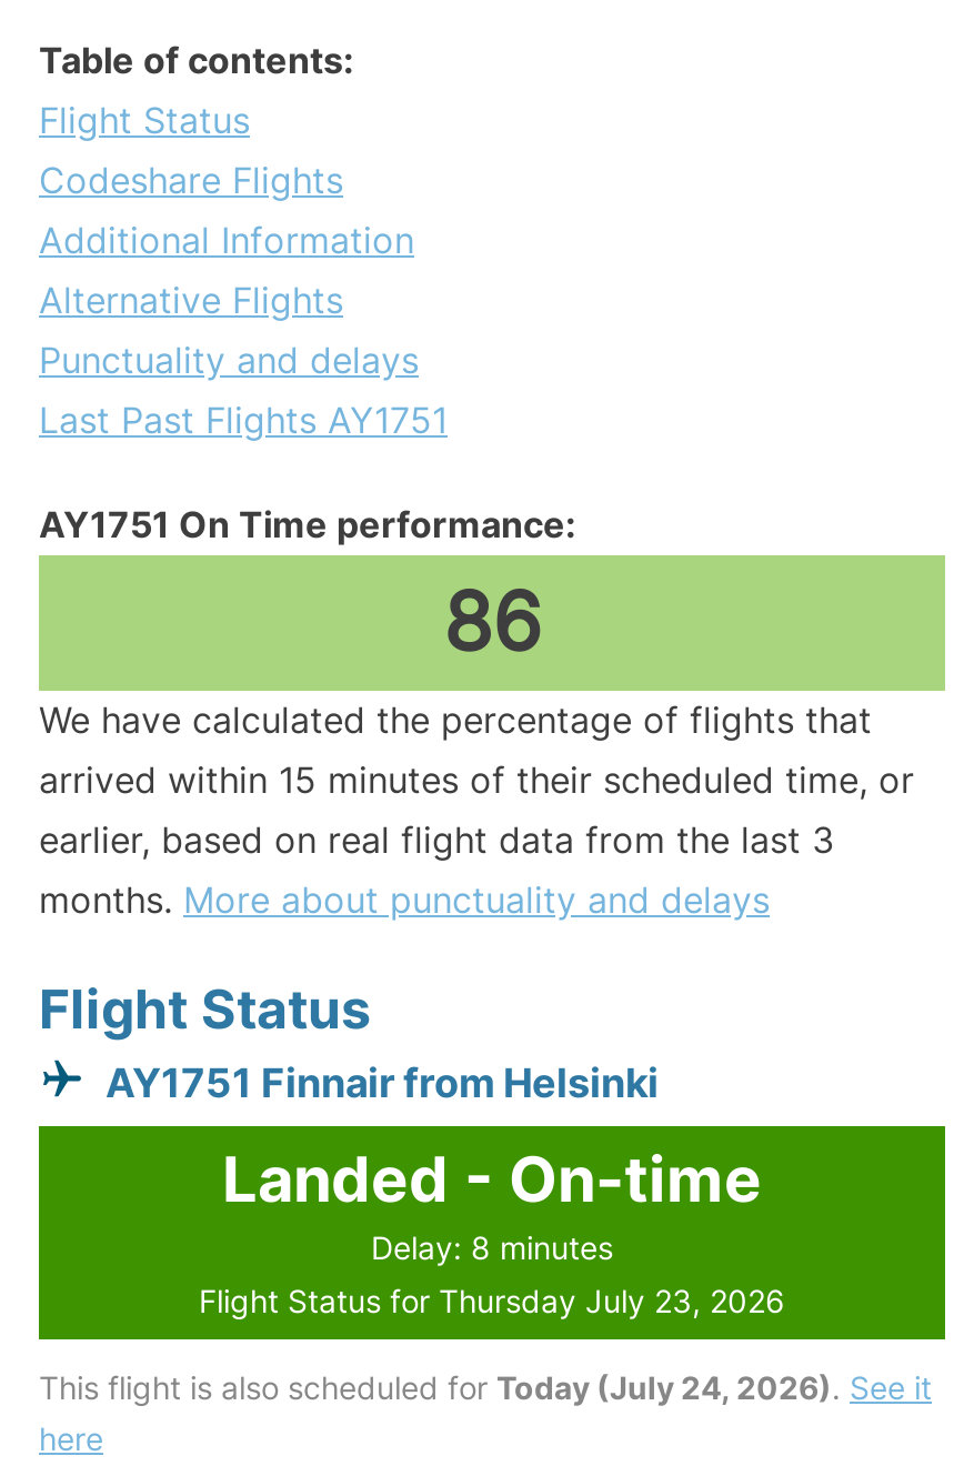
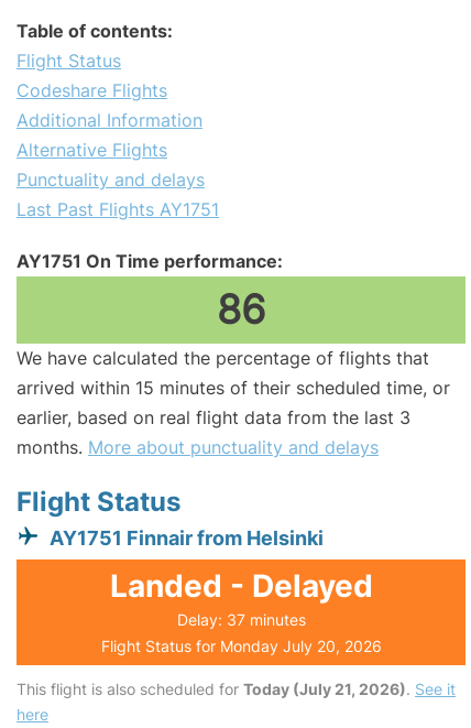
[222,1142,762,1217] Landed - On-time -> [109,567,373,605] Landed - Delayed
[371,1228,613,1266] Delay: 8 minutes -> [177,610,305,629] Delay: 37 minutes
[199,1282,785,1319] Flight Status for Thursday July 23, 2026 -> [101,637,381,655] Flight Status for Monday July 20, 2026
[39,1368,932,1406] This flight is also scheduled for Today (July 24, 2026). See it -> [17,680,456,698] This flight is also scheduled for Today (July 21, 2026). See it

